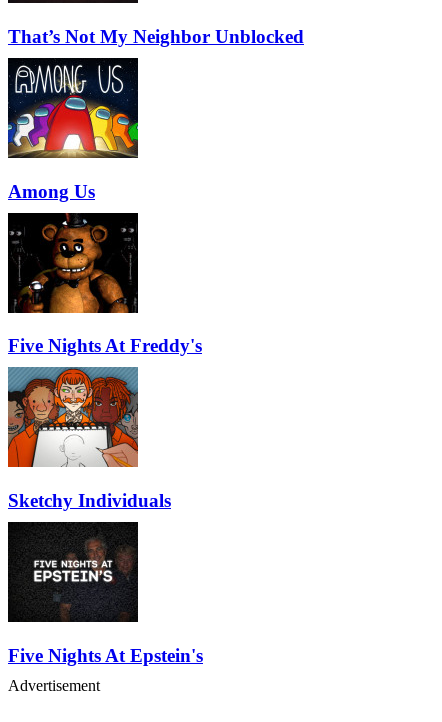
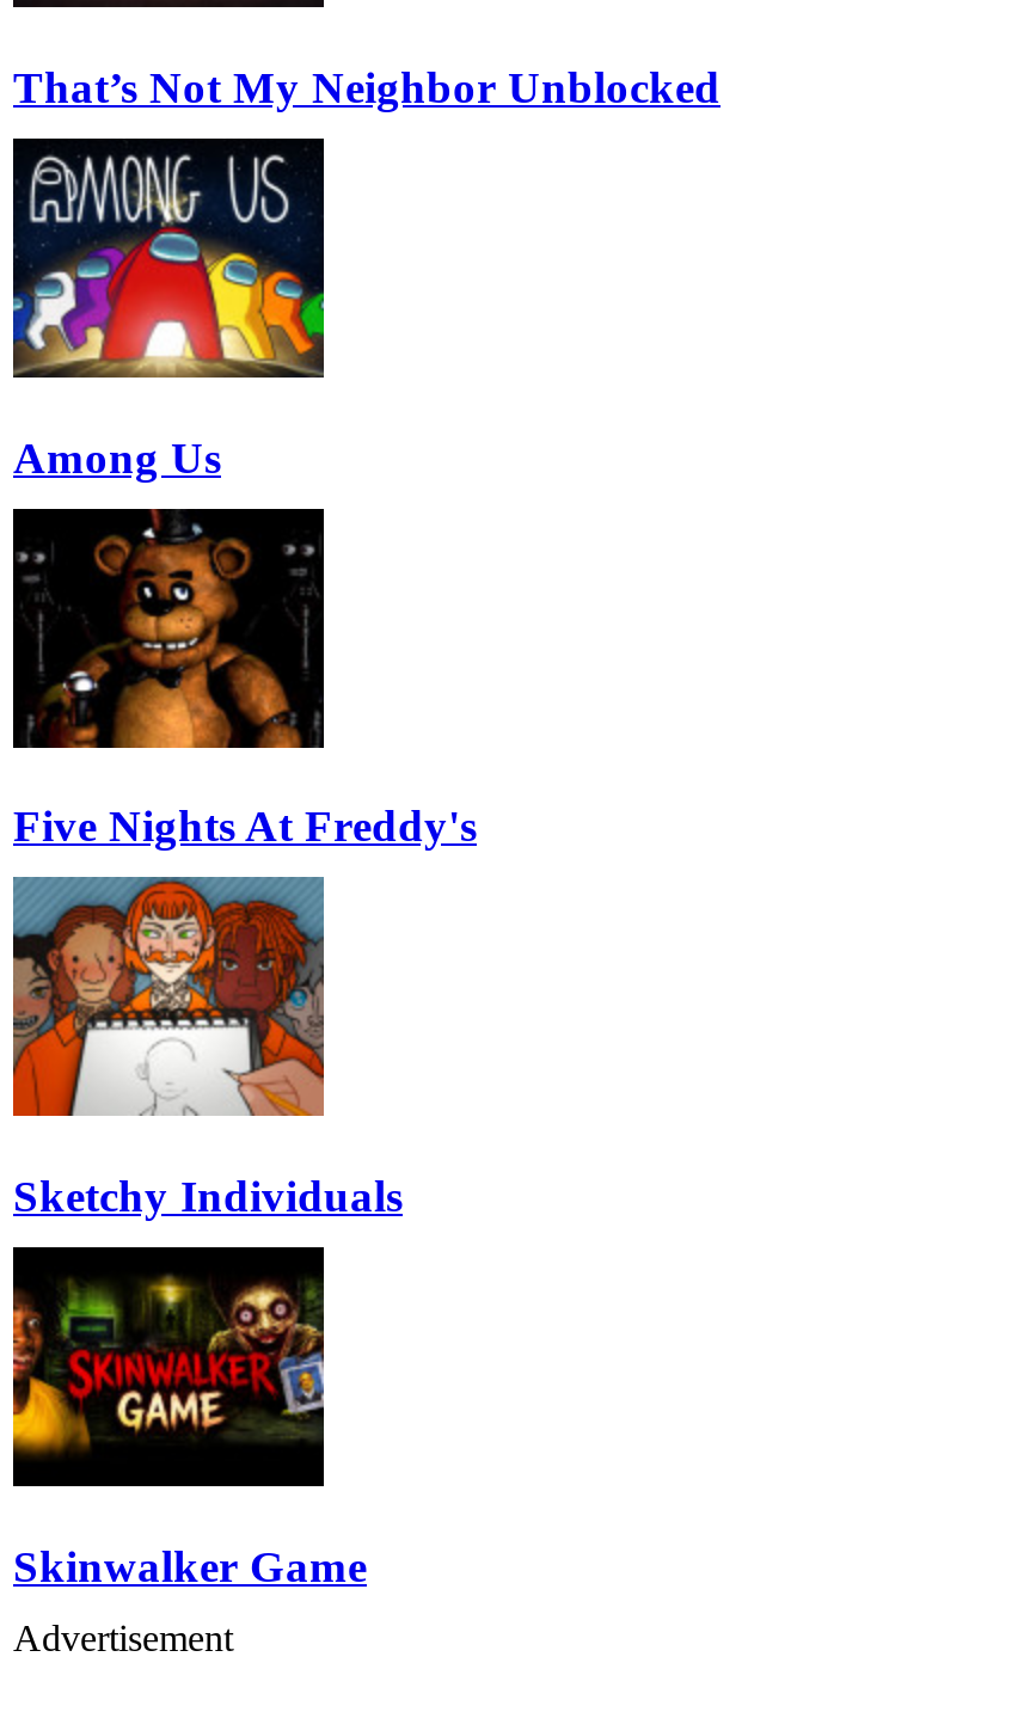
[7,535,203,666] [image] | Five Nights At Epstein's -> [11,1276,367,1591] [image] | Skinwalker Game

